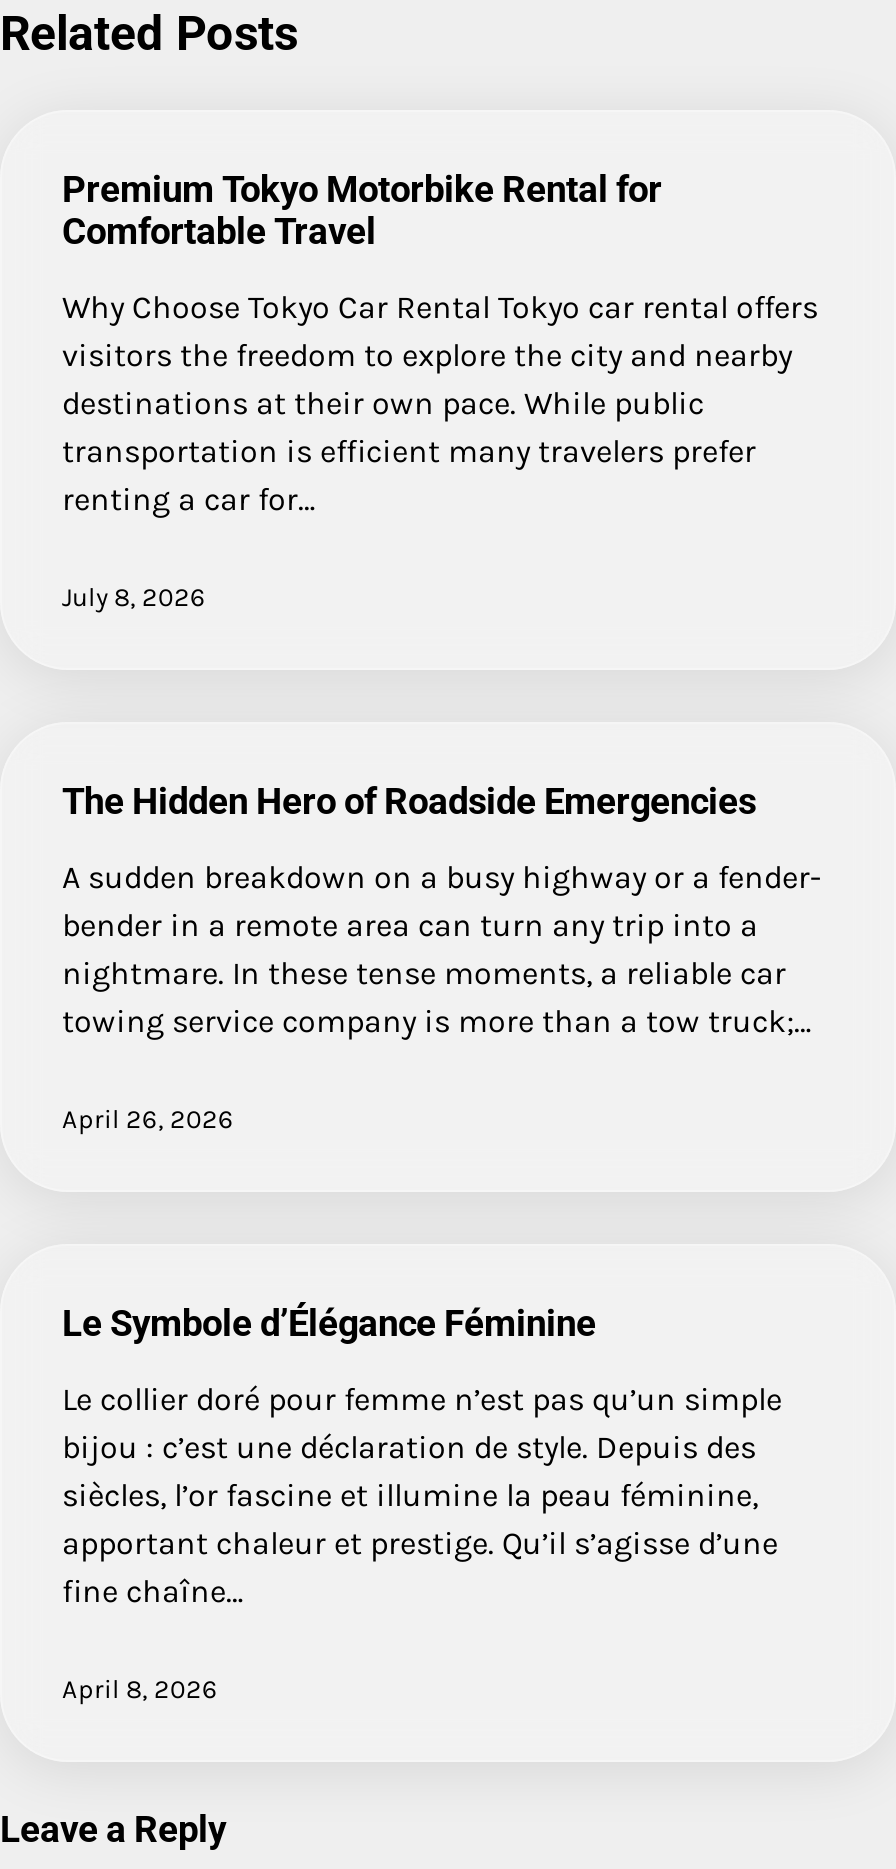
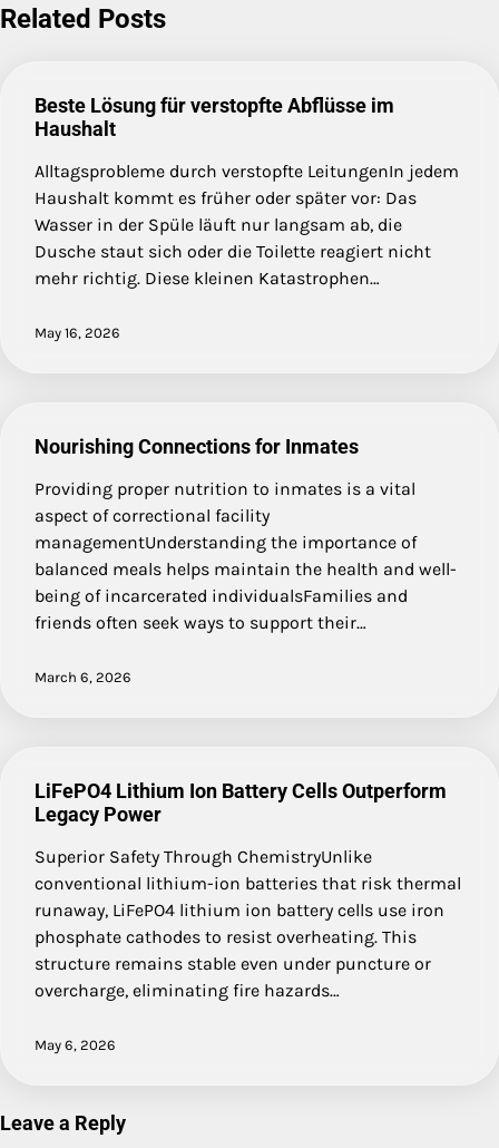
[62,168,662,252] Premium Tokyo Motorbike Rental for | Comfortable Travel -> [35,93,394,140] Beste Lösung für verstopfte Abflüsse im | Haushalt
[62,288,818,518] Why Choose Tokyo Car Rental Tokyo car rental offers | visitors the freedom to explore the city and nearby | destinations at their own pace. While public | transportation is efficient many travelers prefer | renting a car for… -> [35,160,459,288] Alltagsprobleme durch verstopfte LeitungenIn jedem | Haushalt kommt es früher oder später vor: Das | Wasser in der Spüle läuft nur langsam ab, die | Dusche staut sich oder die Toilette reagiert nicht | mehr richtig. Diese kleinen Katastrophen…
[62,582,206,612] July 8, 2026 -> [35,324,120,341] May 16, 2026
[62,780,756,822] The Hidden Hero of Roadside Emergencies -> [35,434,359,458] Nourishing Connections for Inmates
[62,858,822,1040] A sudden breakdown on a busy highway or a fender- | bender in a remote area can turn any trip into a | nightmare. In these tense moments, a reliable car | towing service company is more than a tow truck;… -> [35,478,457,633] Providing proper nutrition to inmates is a vital | aspect of correctional facility | managementUnderstanding the importance of | balanced meals helps maintain the health and well- | being of incarcerated individualsFamilies and | friends often seek ways to support their…
[62,1104,234,1134] April 26, 2026 -> [35,669,131,685] March 6, 2026
[62,1302,596,1344] Le Symbole d’Élégance Féminine -> [35,779,447,826] LiFePO4 Lithium Ion Battery Cells Outperform | Legacy Power
[62,1380,782,1610] Le collier doré pour femme n’est pas qu’un simple | bijou : c’est une déclaration de style. Depuis des | siècles, l’or fascine et illumine la peau féminine, | apportant chaleur et prestige. Qu’il s’agisse d’une | fine chaîne… -> [35,846,461,1001] Superior Safety Through ChemistryUnlike | conventional lithium-ion batteries that risk thermal | runaway, LiFePO4 lithium ion battery cells use iron | phosphate cathodes to resist overheating. This | structure remains stable even under puncture or | overcharge, eliminating fire hazards…
[62,1674,218,1704] April 8, 2026 -> [35,1036,116,1053] May 6, 2026

